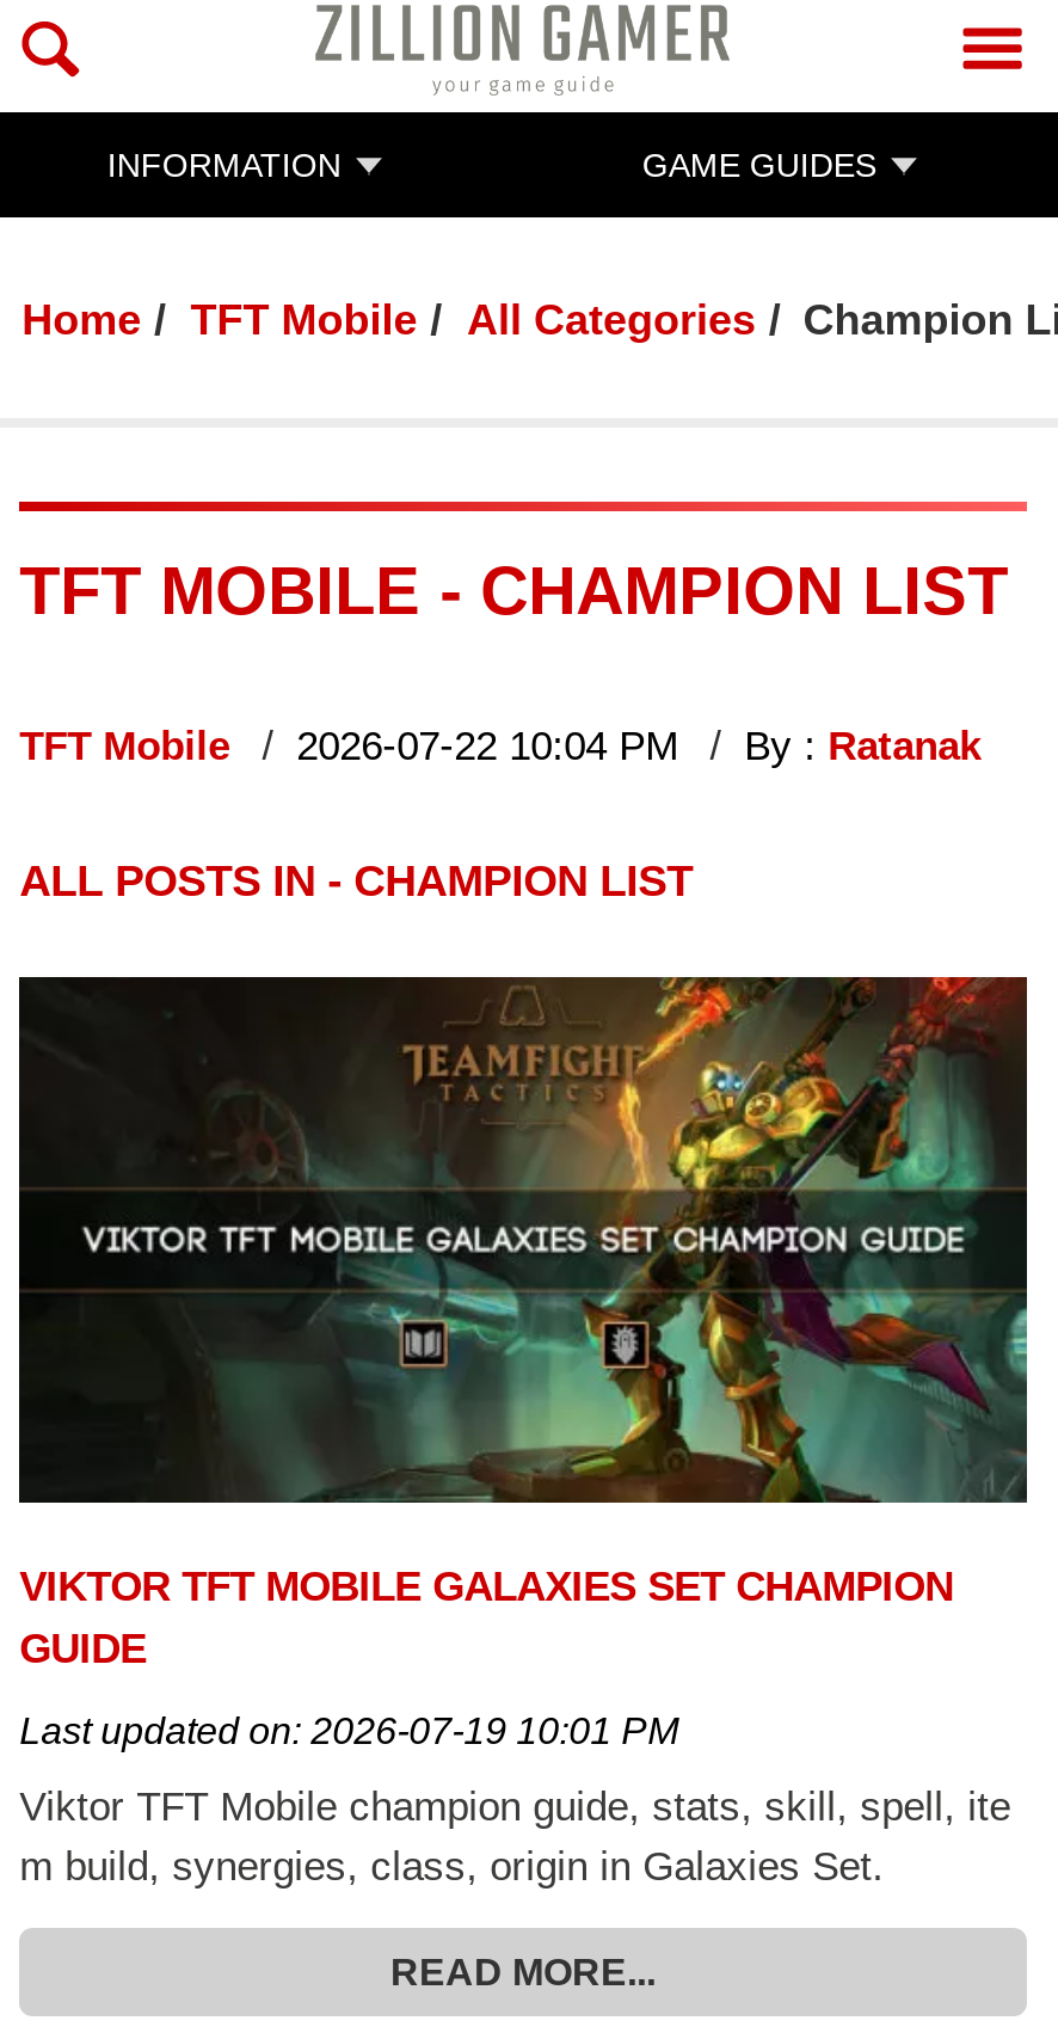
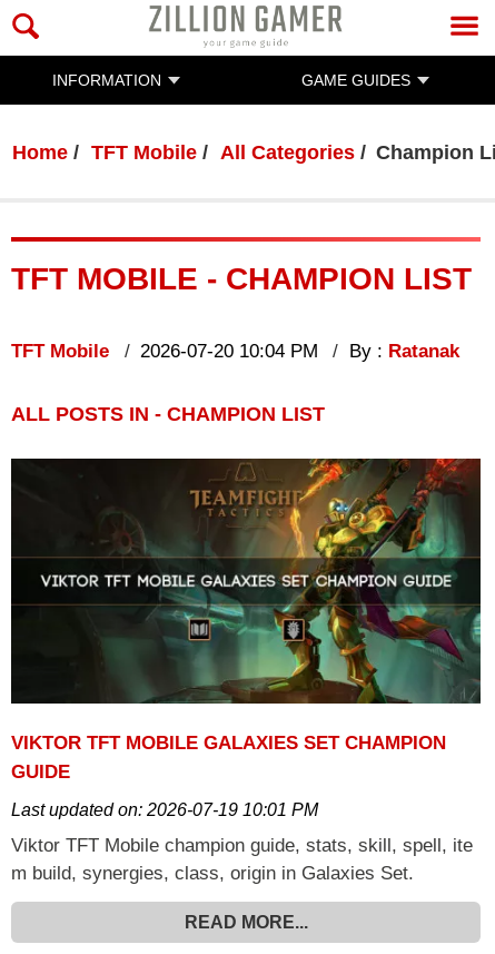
[19,723,981,769] TFT Mobile 2026-07-22 10:04 PM By : Ratanak -> [11,340,459,362] TFT Mobile 2026-07-20 10:04 PM By : Ratanak

